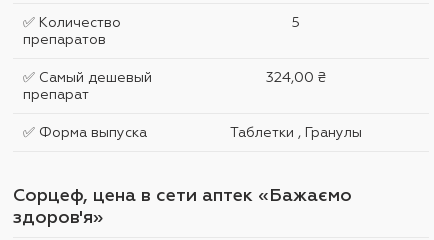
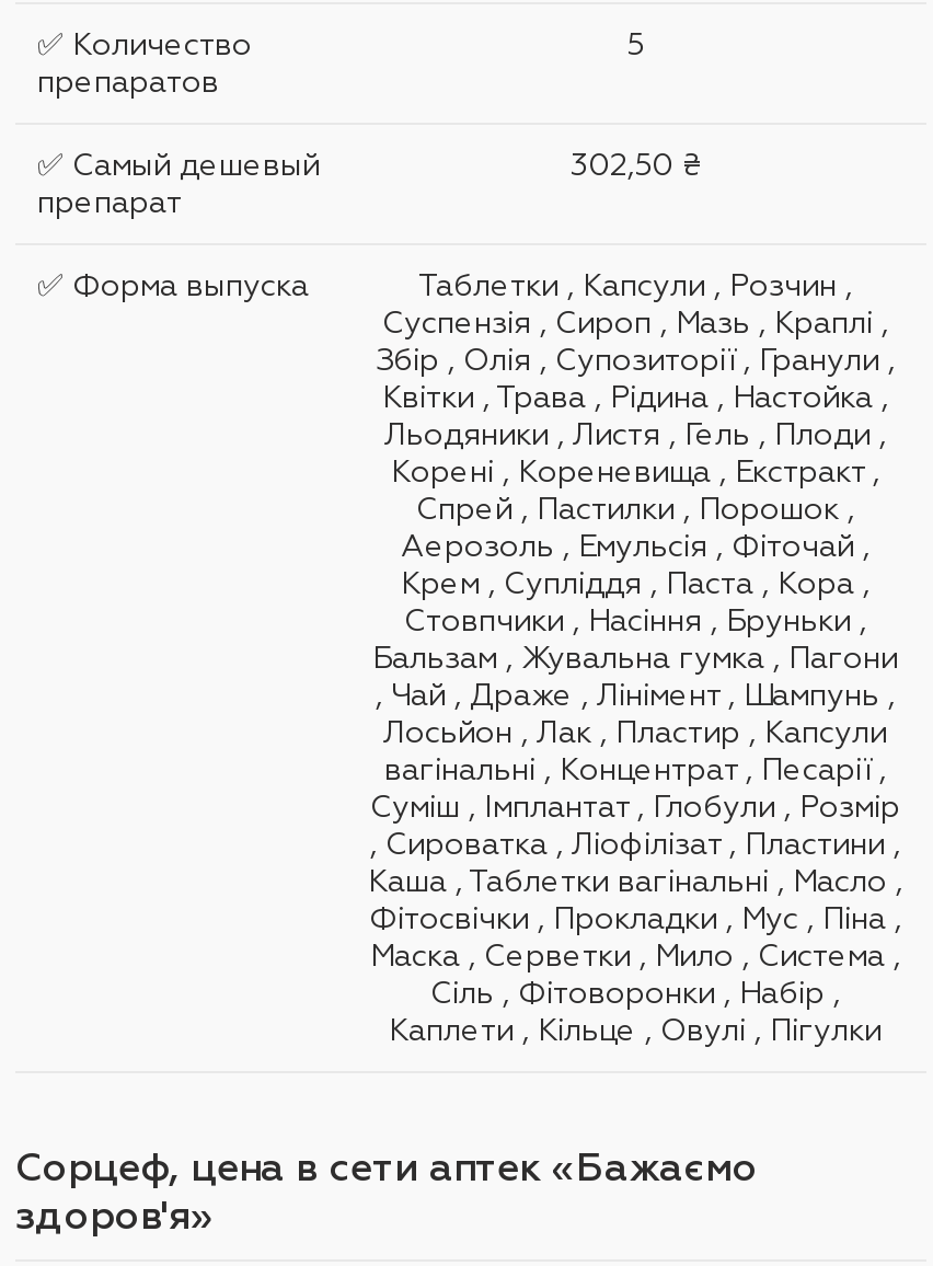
[266,69,326,85] 324,00 ₴ -> [571,148,700,183] 302,50 ₴
[230,124,362,140] Таблетки , Гранулы -> [368,268,902,1048] Таблетки , Капсули , Розчин , | Суспензія , Сироп , Мазь , Краплі , | Збір , Олія , Супозиторії , Гранули , | Квітки , Трава , Рідина , Настойка , | Льодяники , Листя , Гель , Плоди , | Корені , Кореневища , Екстракт , | Спрей , Пастилки , Порошок , | Аерозоль , Емульсія , Фіточай , | Крем , Супліддя , Паста , Кора , | Стовпчики , Насіння , Бруньки , | Бальзам , Жувальна гумка , Пагони | , Чай , Драже , Лінімент , Шампунь , | Лосьйон , Лак , Пластир , Капсули | вагінальні , Концентрат , Песарії , | Суміш , Імплантат , Глобули , Розмір | , Сироватка , Ліофілізат , Пластини , | Каша , Таблетки вагінальні , Масло , | Фітосвічки , Прокладки , Мус , Піна , | Маска , Серветки , Мило , Система , | Сіль , Фітоворонки , Набір , | Каплети , Кільце , Овулі , Пігулки

